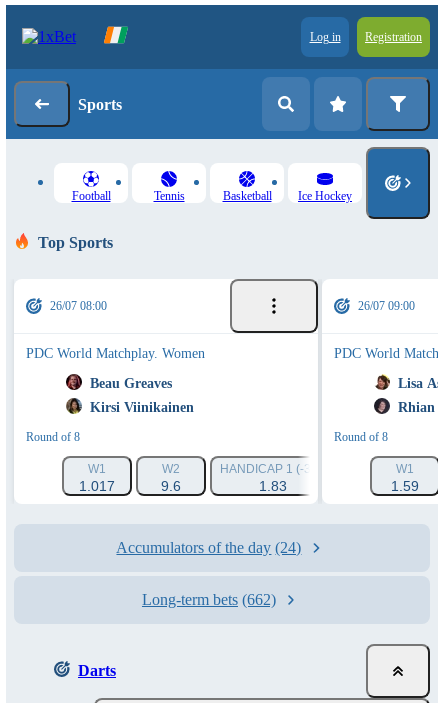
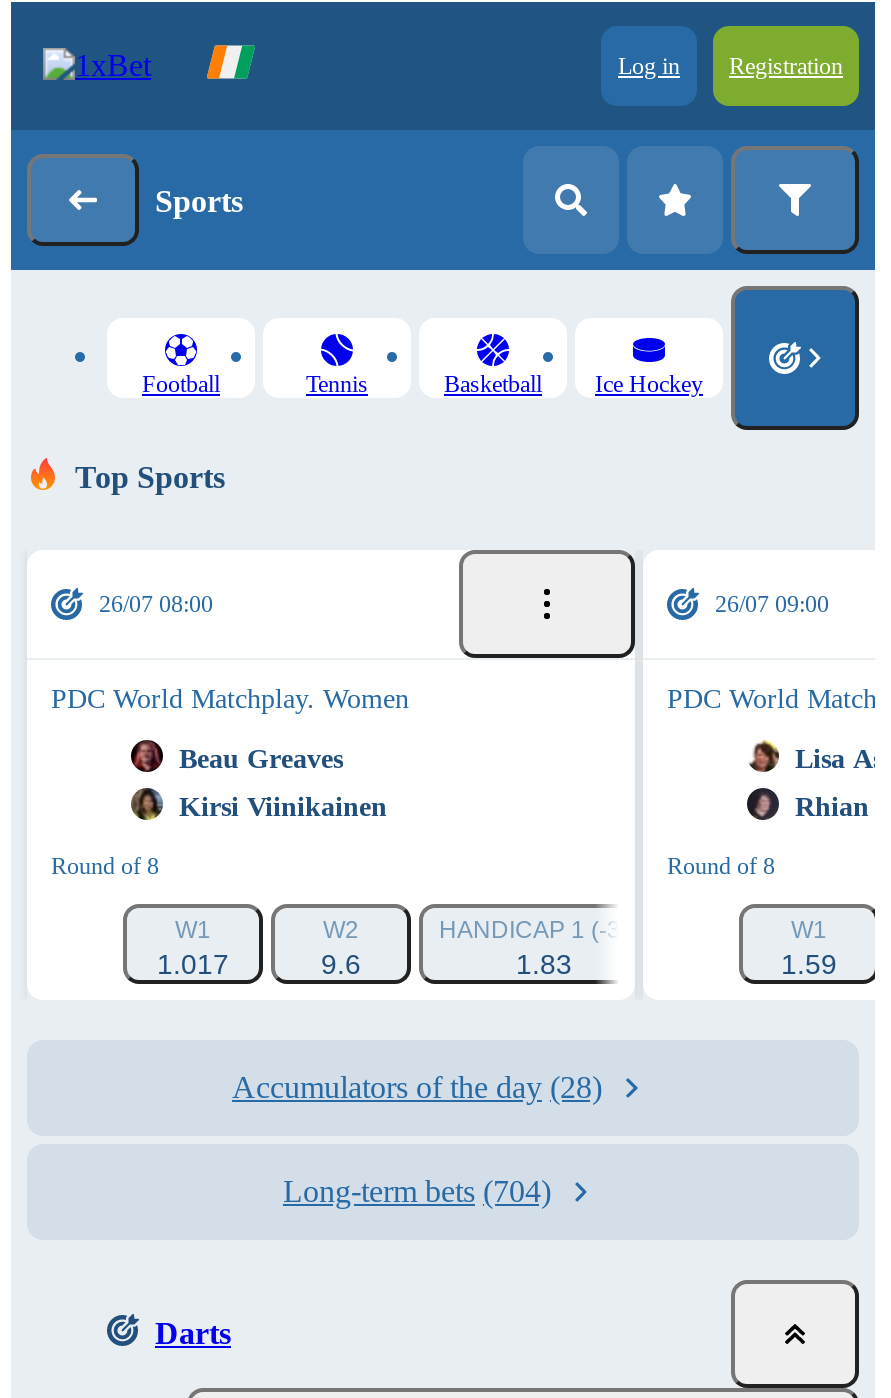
[116,539,301,556] Accumulators of the day (24) -> [232,1070,602,1104] Accumulators of the day (28)
[142,591,276,608] Long-term bets (662) -> [283,1174,551,1208] Long-term bets (704)

